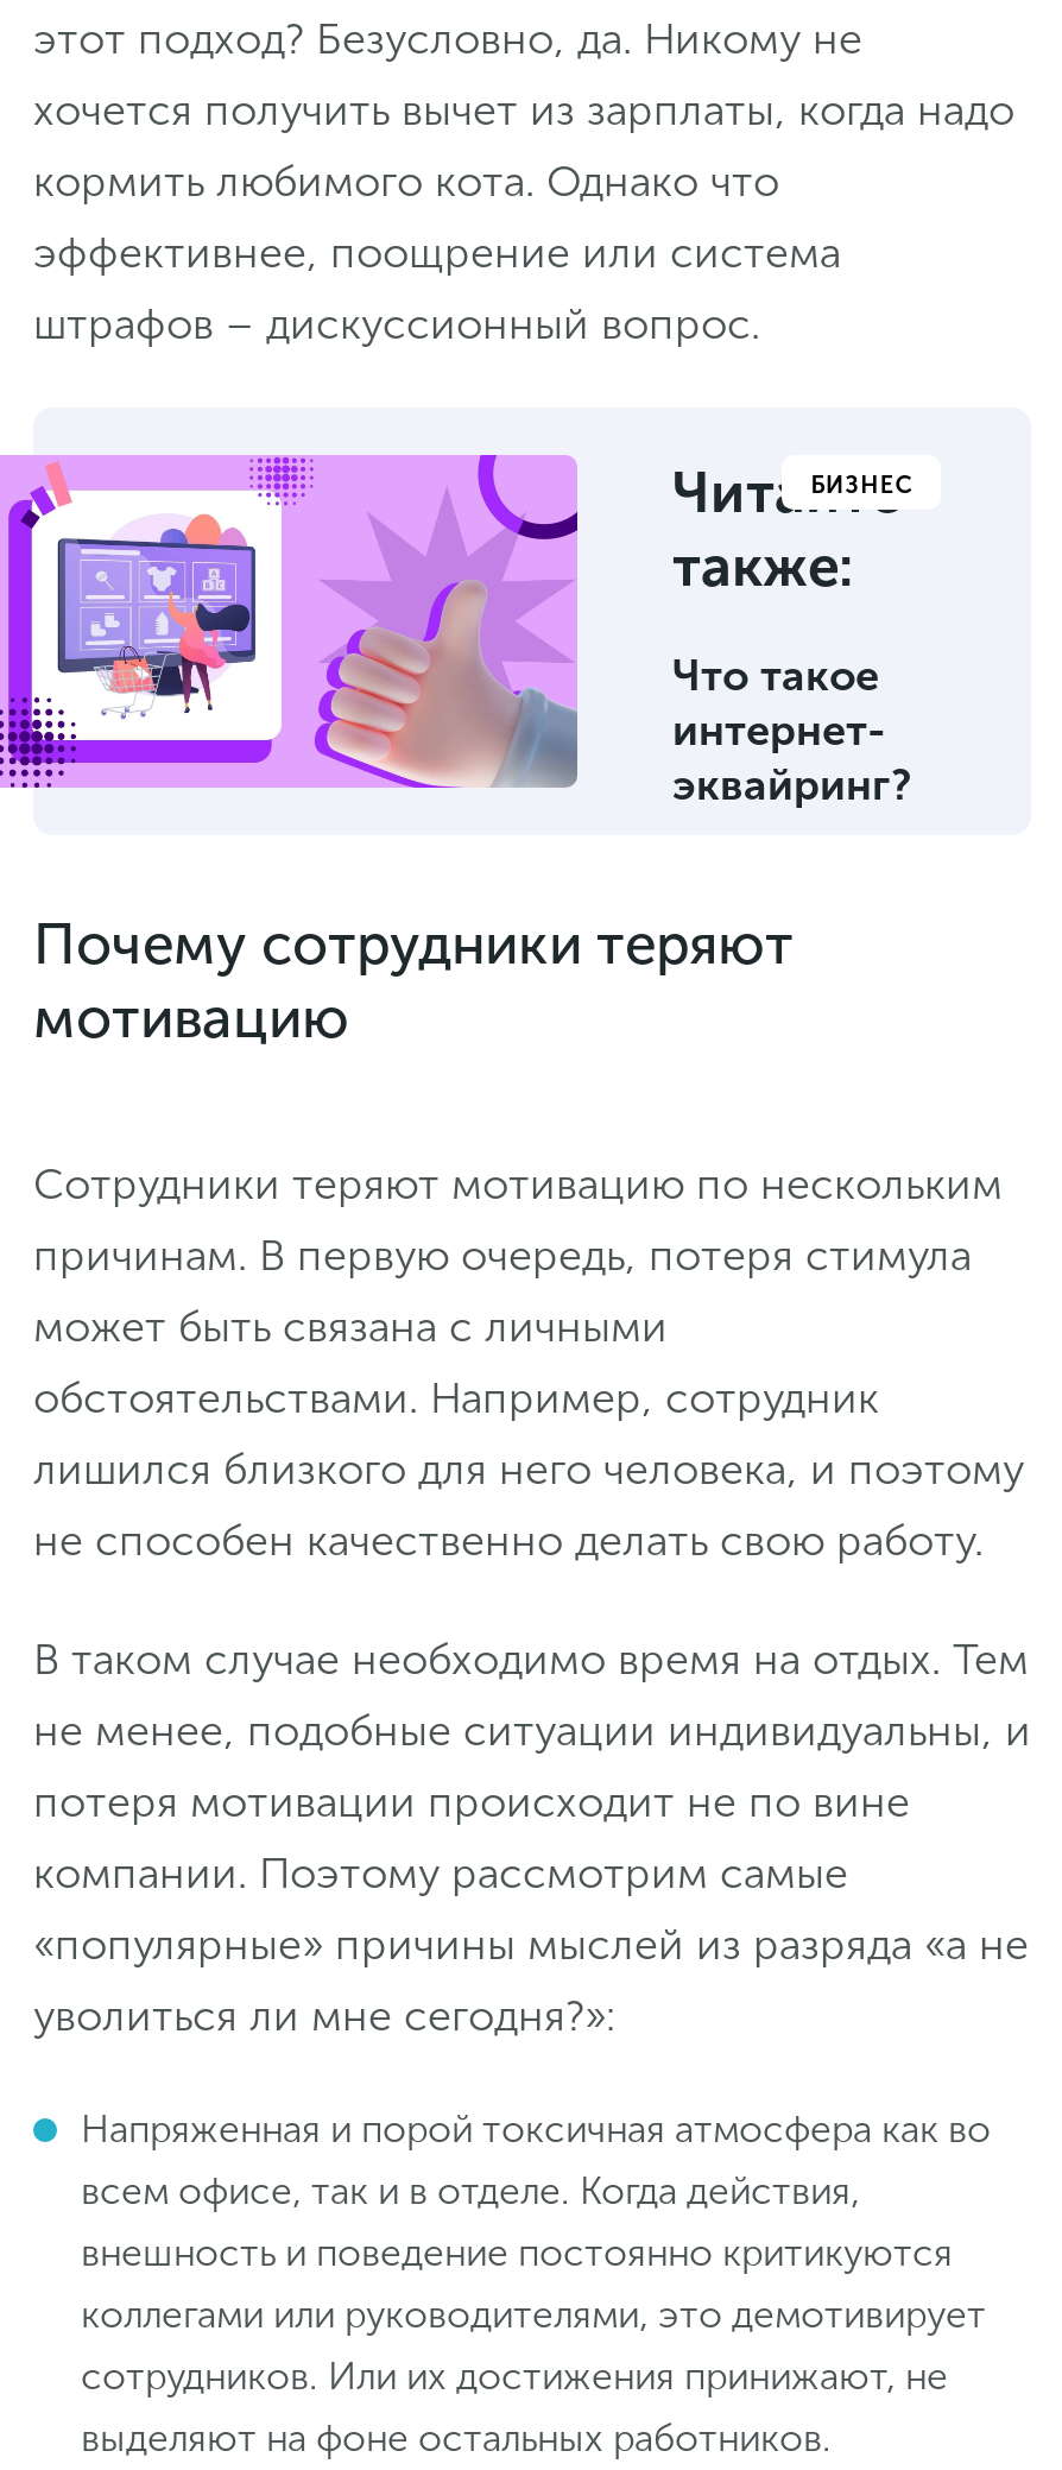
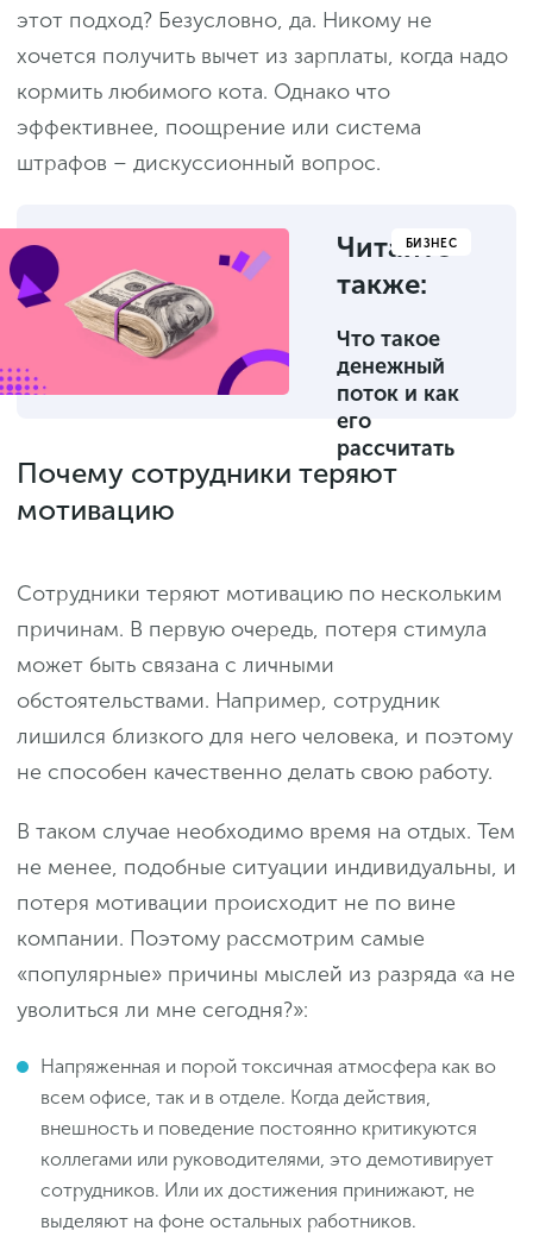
[7,453,912,812] [image] | интернет- | эквайринг? -> [4,227,459,462] [image] | денежный | поток и как | его | рассчитать

